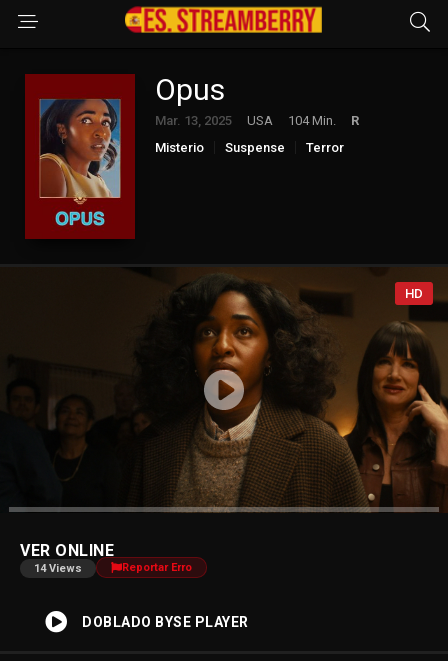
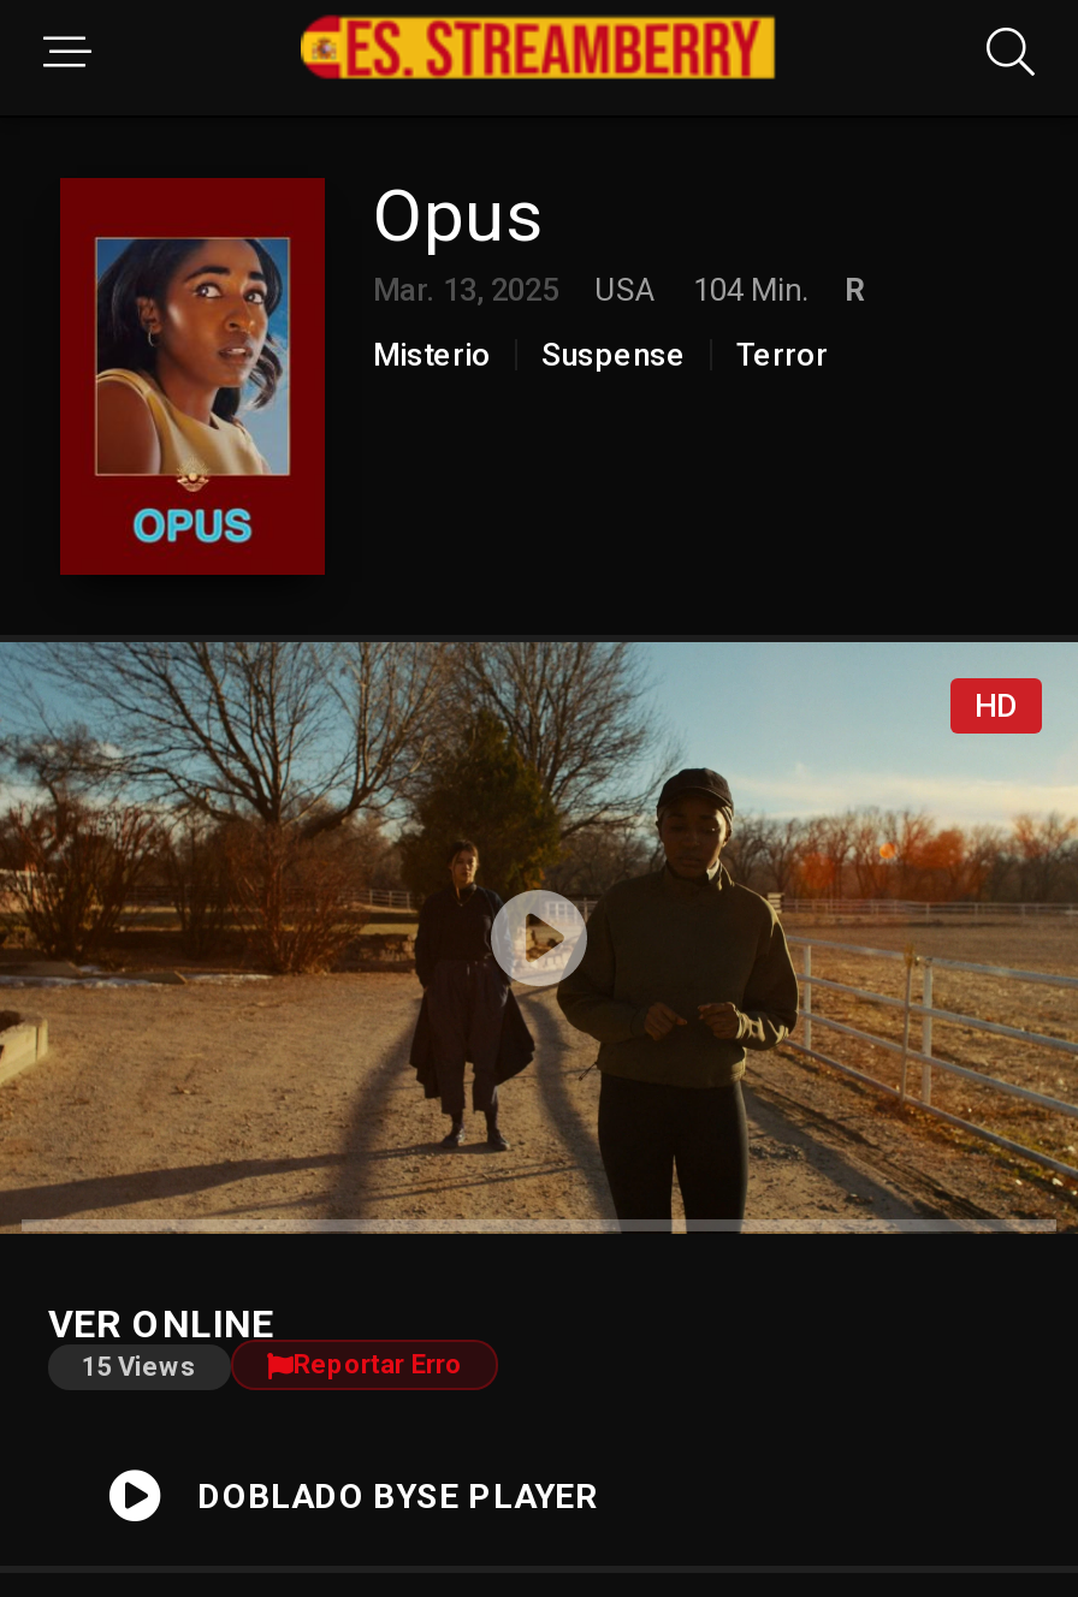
[3,267,445,513] [image] -> [7,640,1071,1236] [image]
[34,562,82,575] 14 Views -> [82,1353,197,1384] 15 Views

